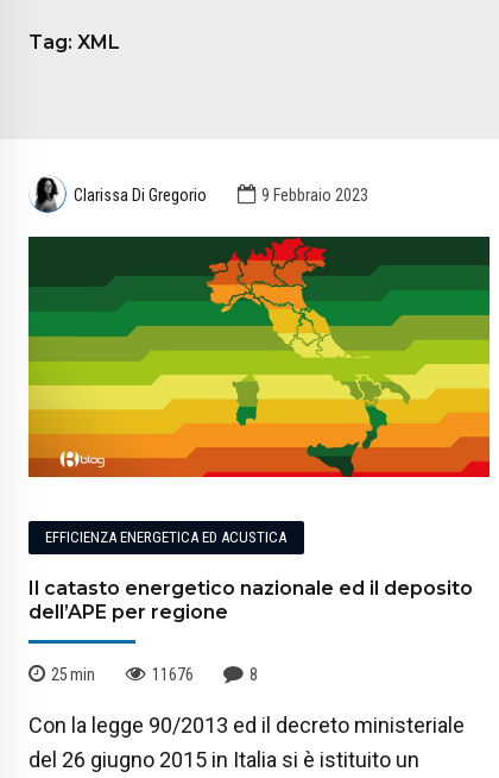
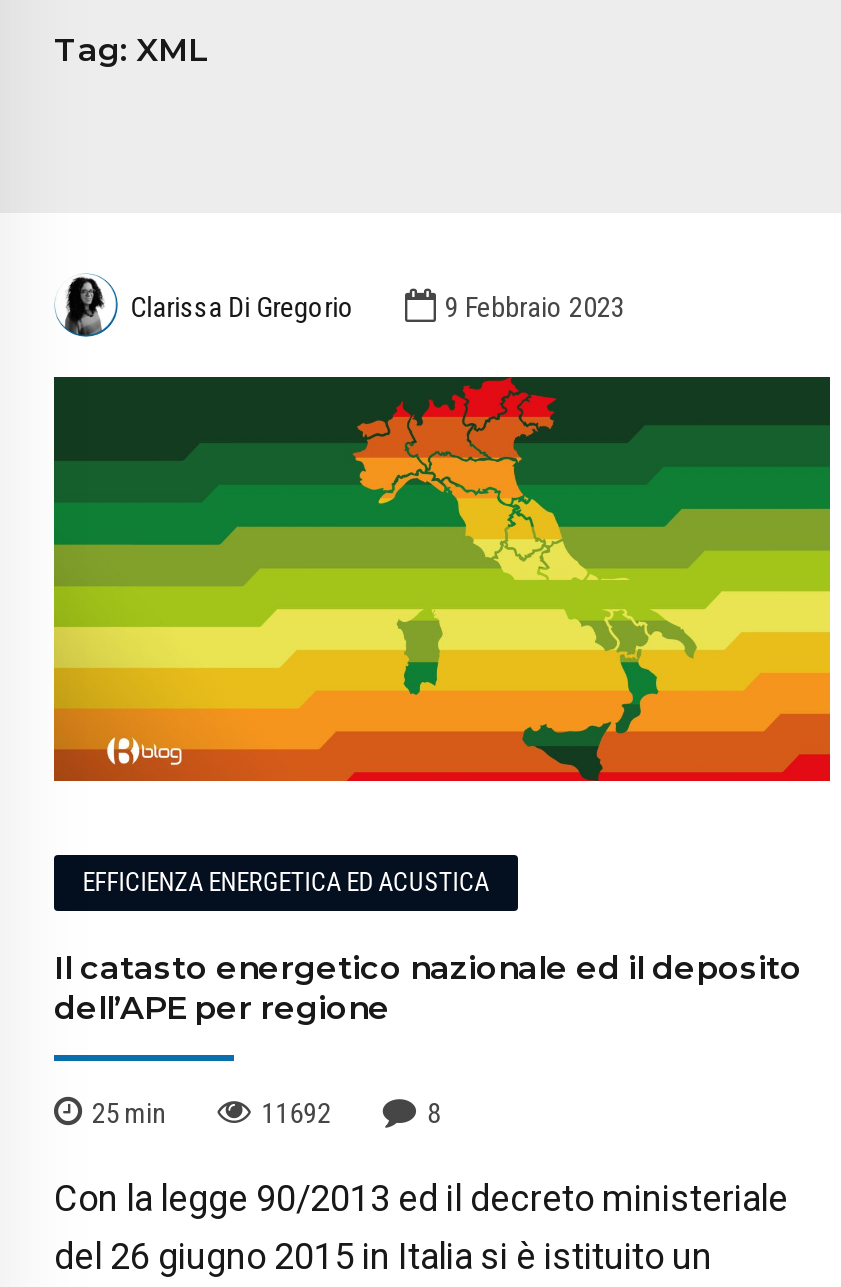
[152,665,193,684] 11676 -> [261,1098,331,1130] 11692

